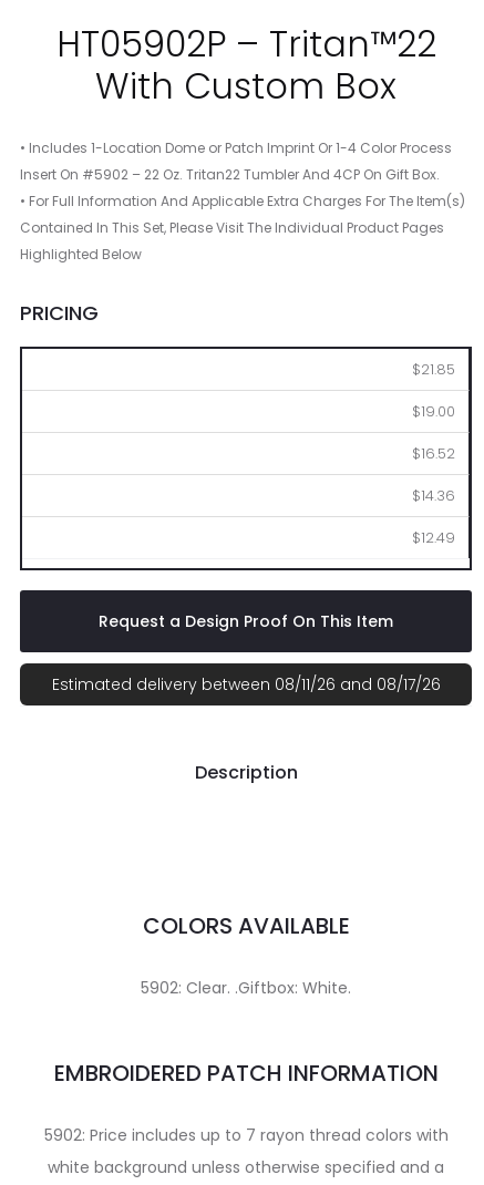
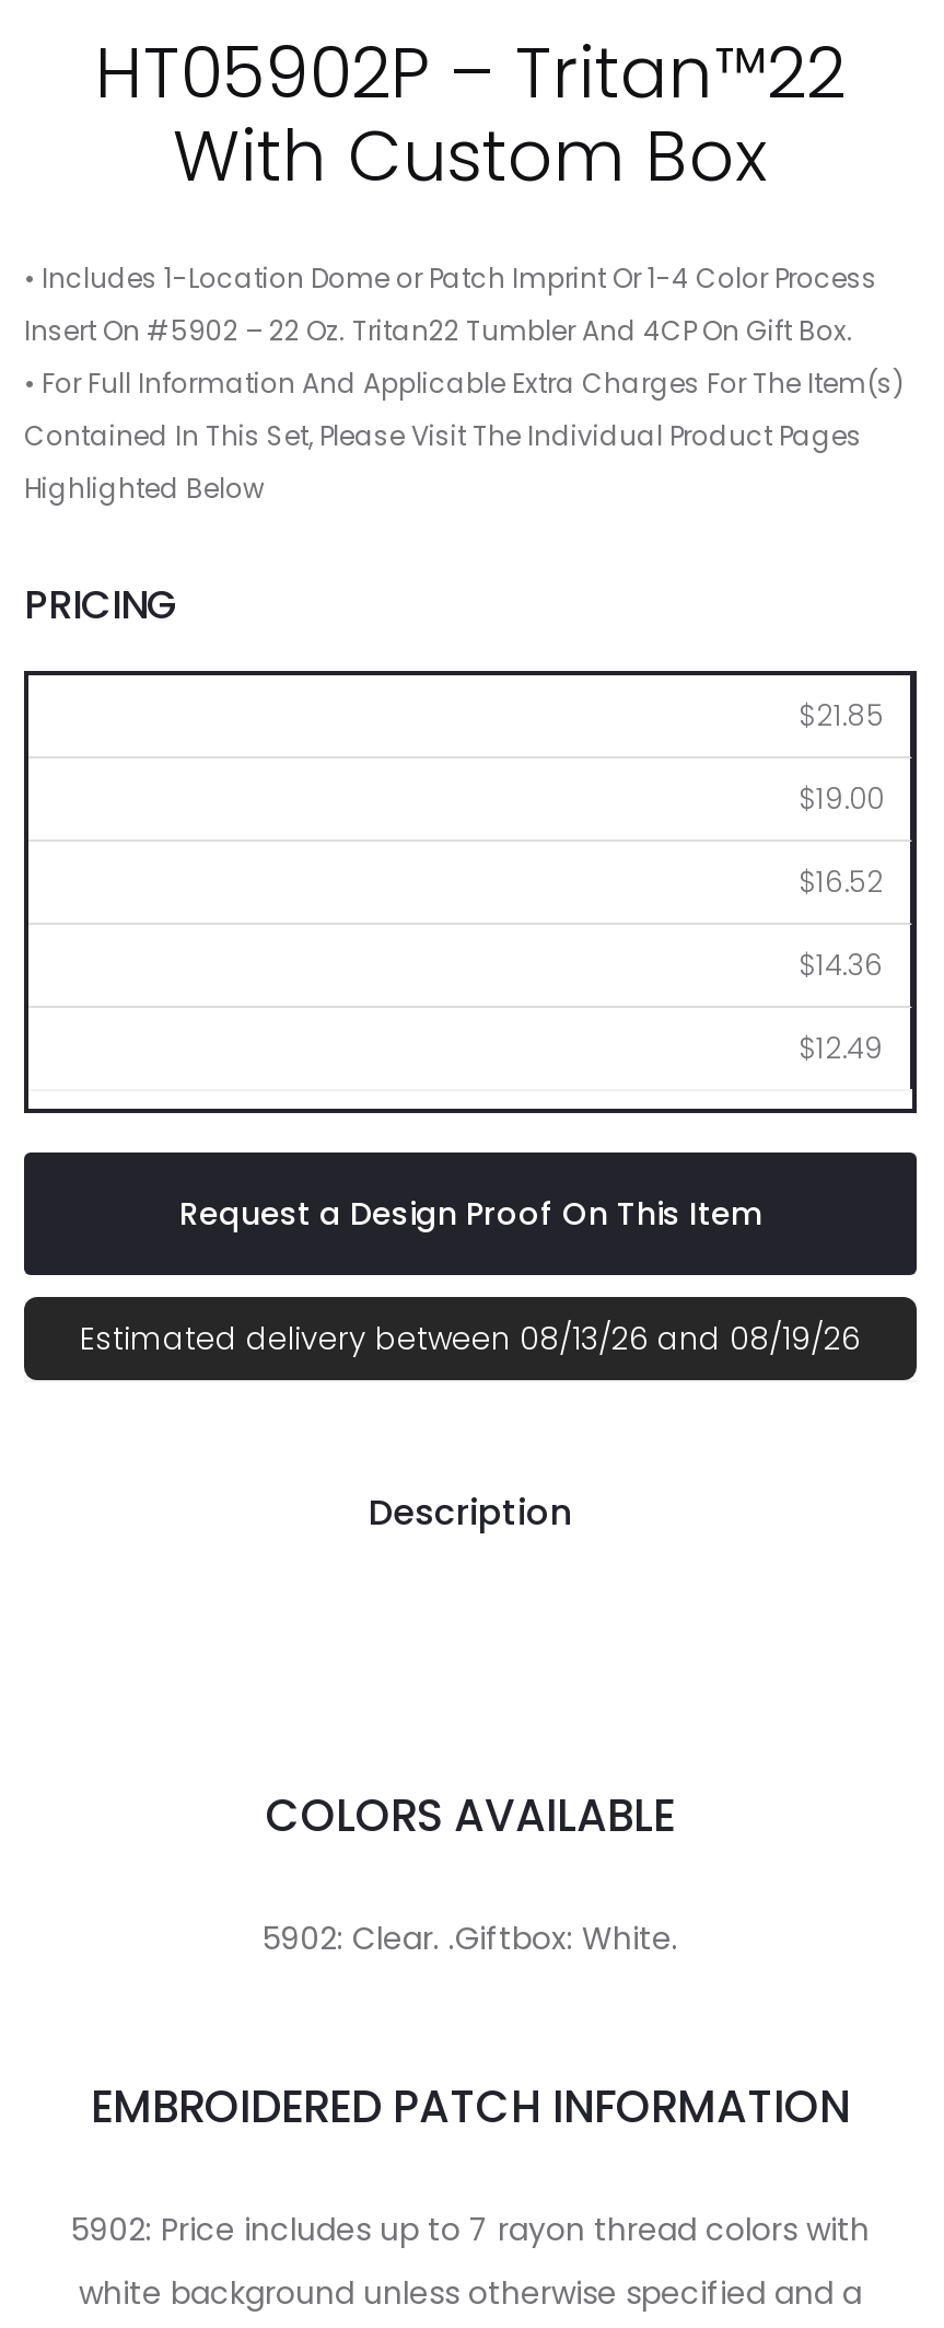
[52,673,440,695] Estimated delivery between 08/11/26 and 08/17/26 -> [80,1317,861,1360] Estimated delivery between 08/13/26 and 08/19/26

